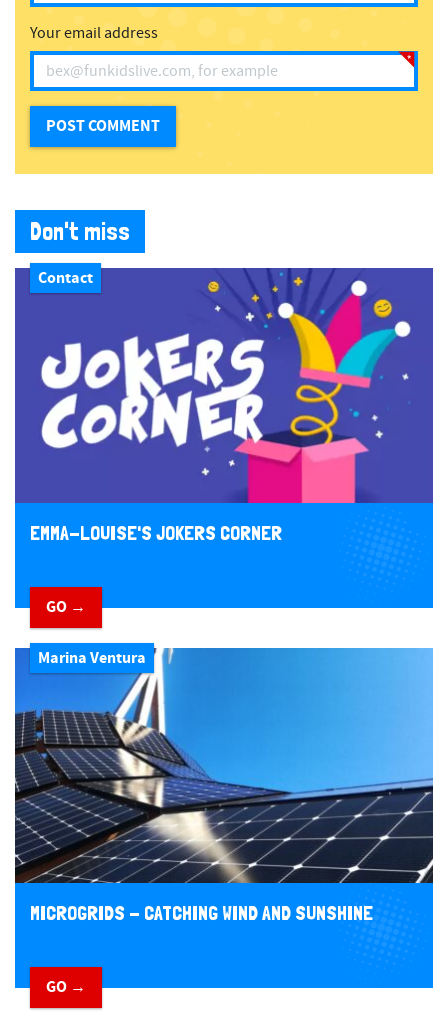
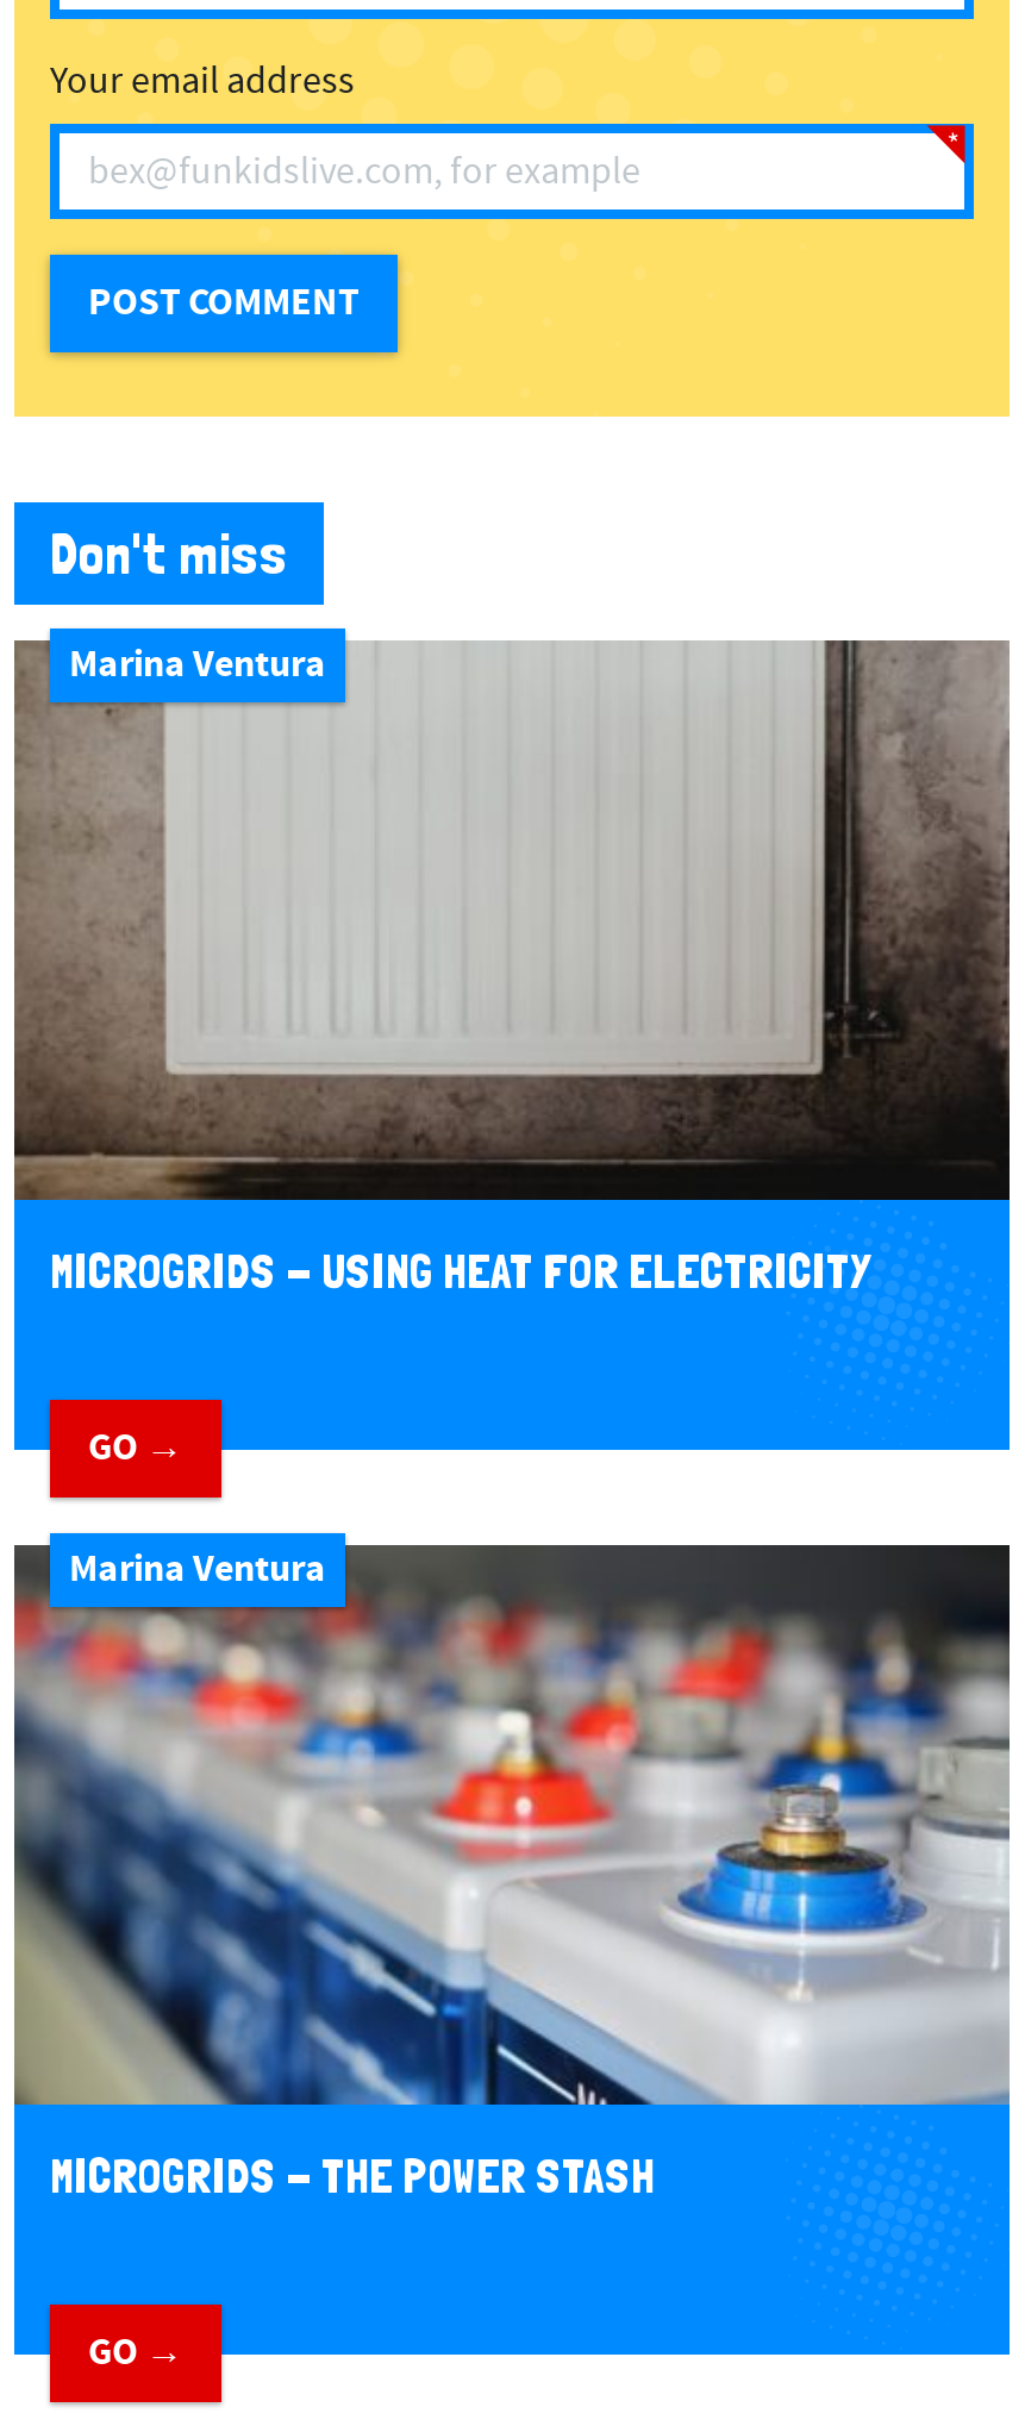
[14,267,434,504] [image] | Contact -> [12,638,1012,1202] [image] | Marina Ventura
[30,521,282,545] EMMA-LOUISE'S JOKERS CORNER -> [50,1243,871,1300] MICROGRIDS - USING HEAT FOR ELECTRICITY
[14,647,434,925] [image] | MICROGRIDS - CATCHING WIND AND SUNSHINE -> [12,1543,1012,2204] [image] | MICROGRIDS - THE POWER STASH

